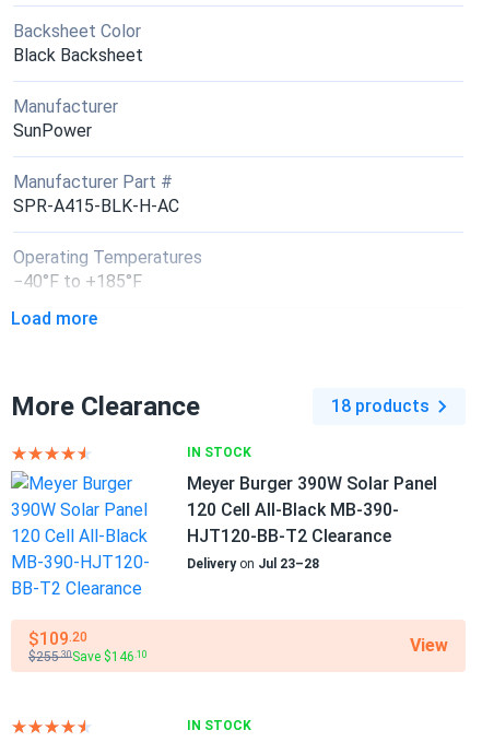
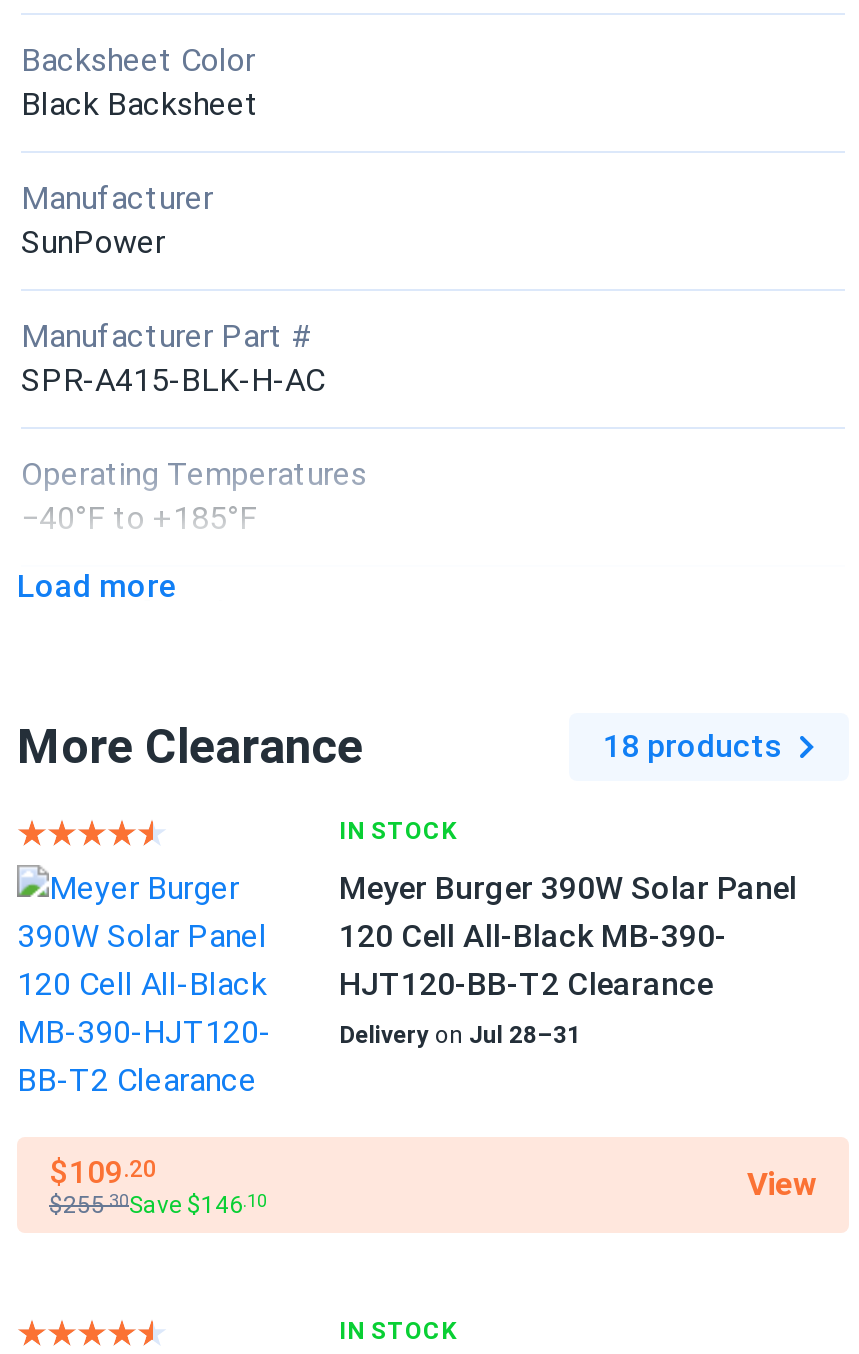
[187,556,319,572] Delivery on Jul 23–28 -> [339,1021,581,1049] Delivery on Jul 28–31

